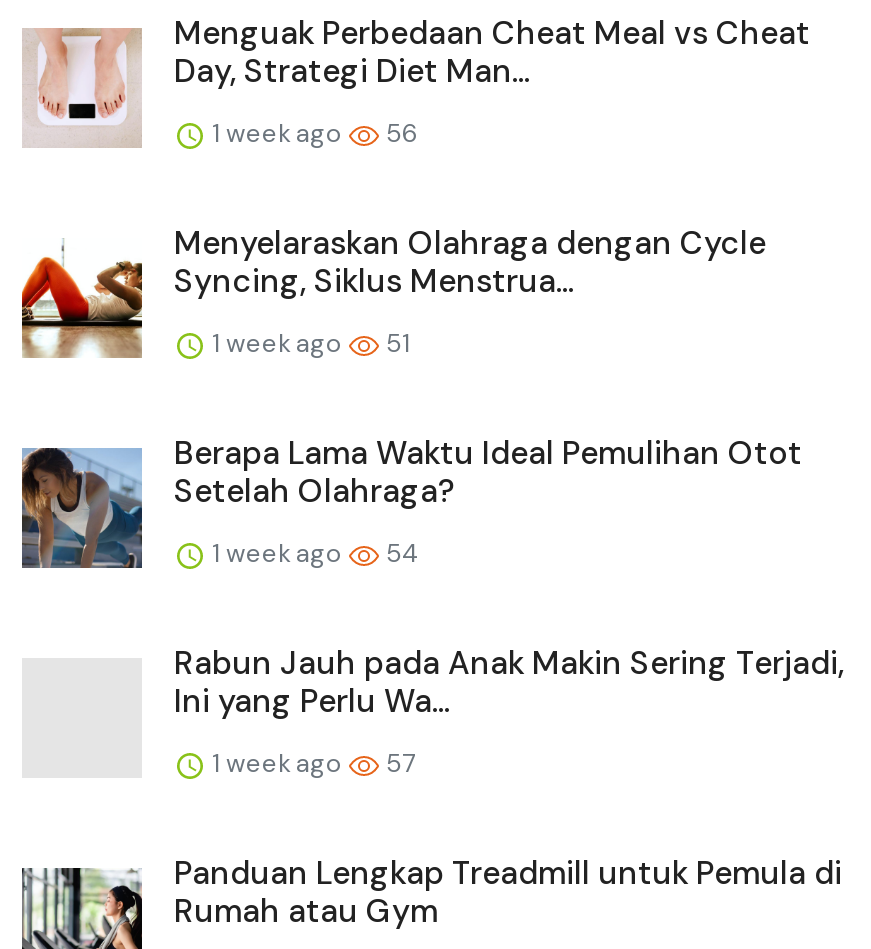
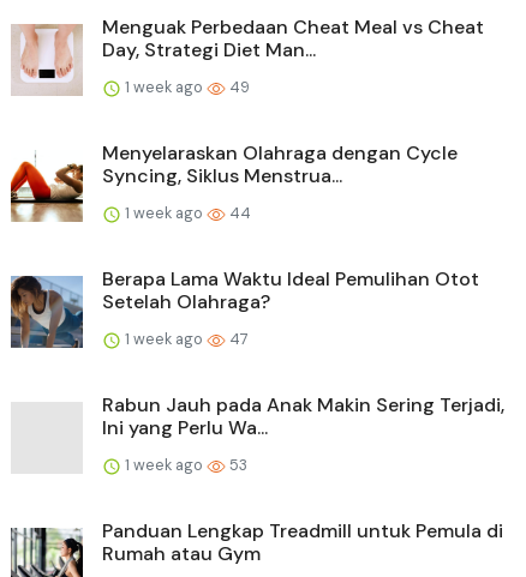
[206,116,418,150] 1 week ago 56 -> [121,77,250,98] 1 week ago 49
[206,326,410,360] 1 week ago 51 -> [121,203,251,224] 1 week ago 44
[206,536,420,570] 1 week ago 54 -> [121,329,249,350] 1 week ago 47
[206,746,416,780] 1 week ago 57 -> [121,455,247,476] 1 week ago 53

